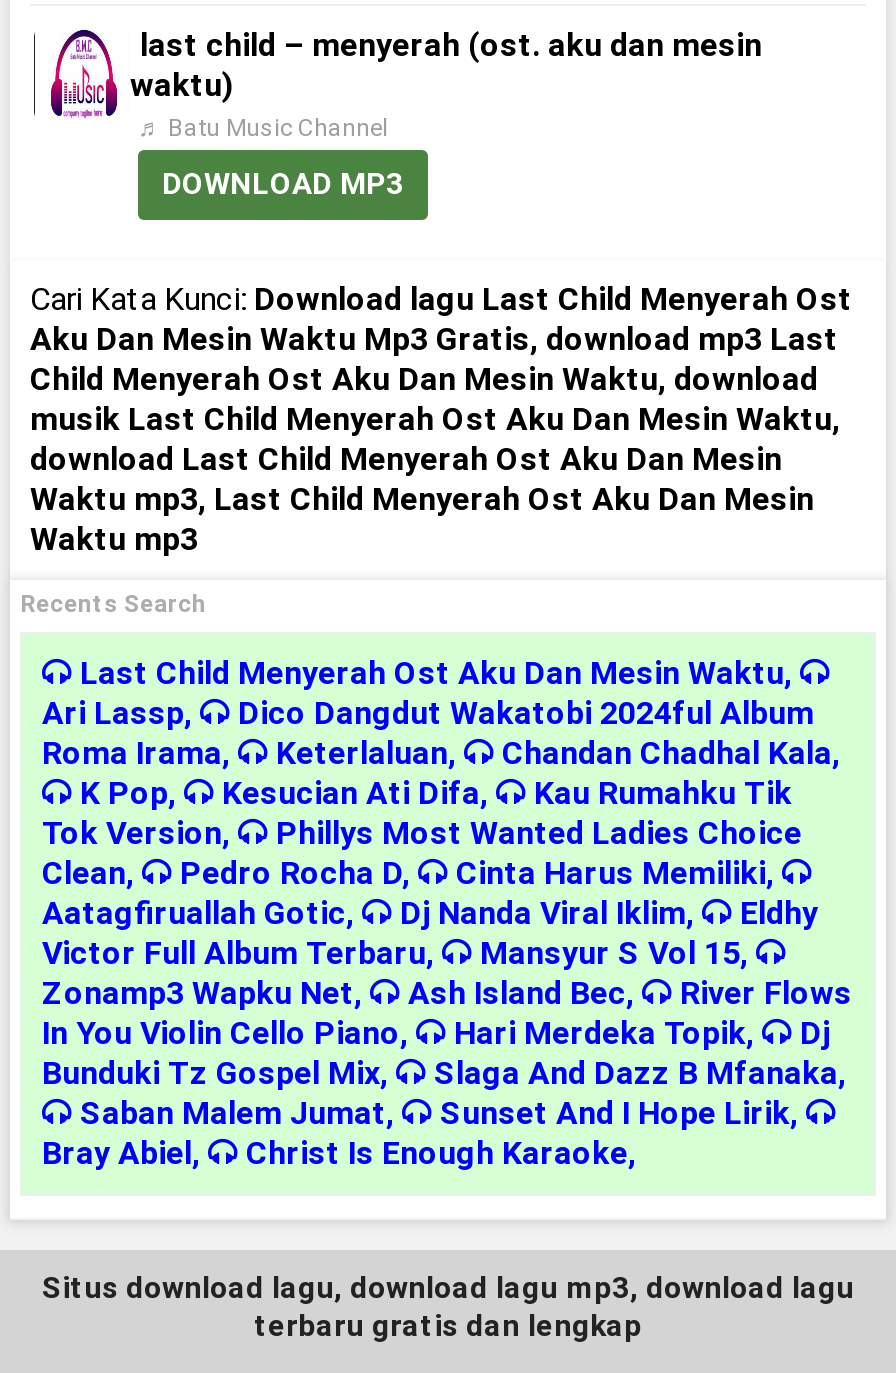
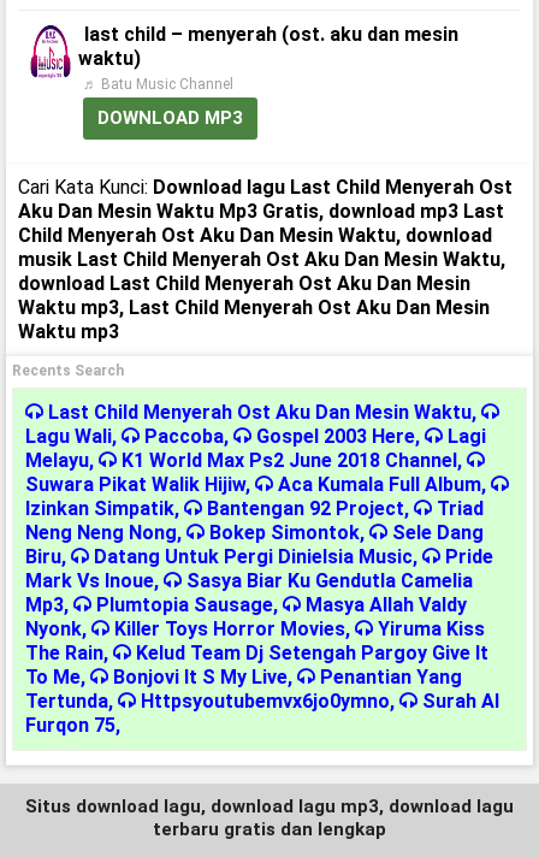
[42,694,852,1172] Ari Lassp, | Dico Dangdut Wakatobi 2024ful Album | Roma Irama, | Keterlaluan, | Chandan Chadhal Kala, | K Pop, | Kesucian Ati Difa, | Kau Rumahku Tik | Tok Version, | Phillys Most Wanted Ladies Choice | Clean, | Pedro Rocha D, | Cinta Harus Memiliki, | Aatagfiruallah Gotic, | Dj Nanda Viral Iklim, | Eldhy | Victor Full Album Terbaru, | Mansyur S Vol 15, | Zonamp3 Wapku Net, | Ash Island Bec, | River Flows | In You Violin Cello Piano, | Hari Merdeka Topik, | Dj | Bunduki Tz Gospel Mix, | Slaga And Dazz B Mfanaka, | Saban Malem Jumat, | Sunset And I Hope Lirik, | Bray Abiel, | Christ Is Enough Karaoke, -> [25,425,499,737] Lagu Wali, | Paccoba, | Gospel 2003 Here, | Lagi | Melayu, | K1 World Max Ps2 June 2018 Channel, | Suwara Pikat Walik Hijiw, | Aca Kumala Full Album, | Izinkan Simpatik, | Bantengan 92 Project, | Triad | Neng Neng Nong, | Bokep Simontok, | Sele Dang | Biru, | Datang Untuk Pergi Dinielsia Music, | Pride | Mark Vs Inoue, | Sasya Biar Ku Gendutla Camelia | Mp3, | Plumtopia Sausage, | Masya Allah Valdy | Nyonk, | Killer Toys Horror Movies, | Yiruma Kiss | The Rain, | Kelud Team Dj Setengah Pargoy Give It | To Me, | Bonjovi It S My Live, | Penantian Yang | Tertunda, | Httpsyoutubemvx6jo0ymno, | Surah Al | Furqon 75,

